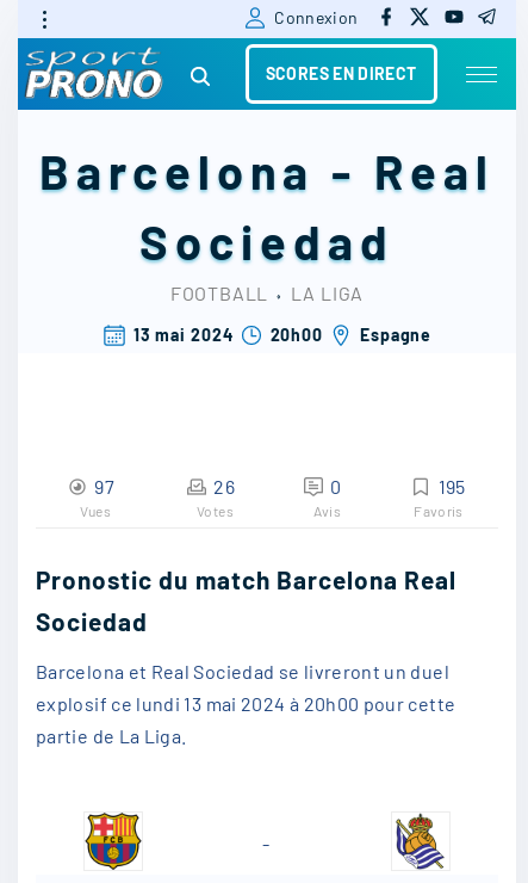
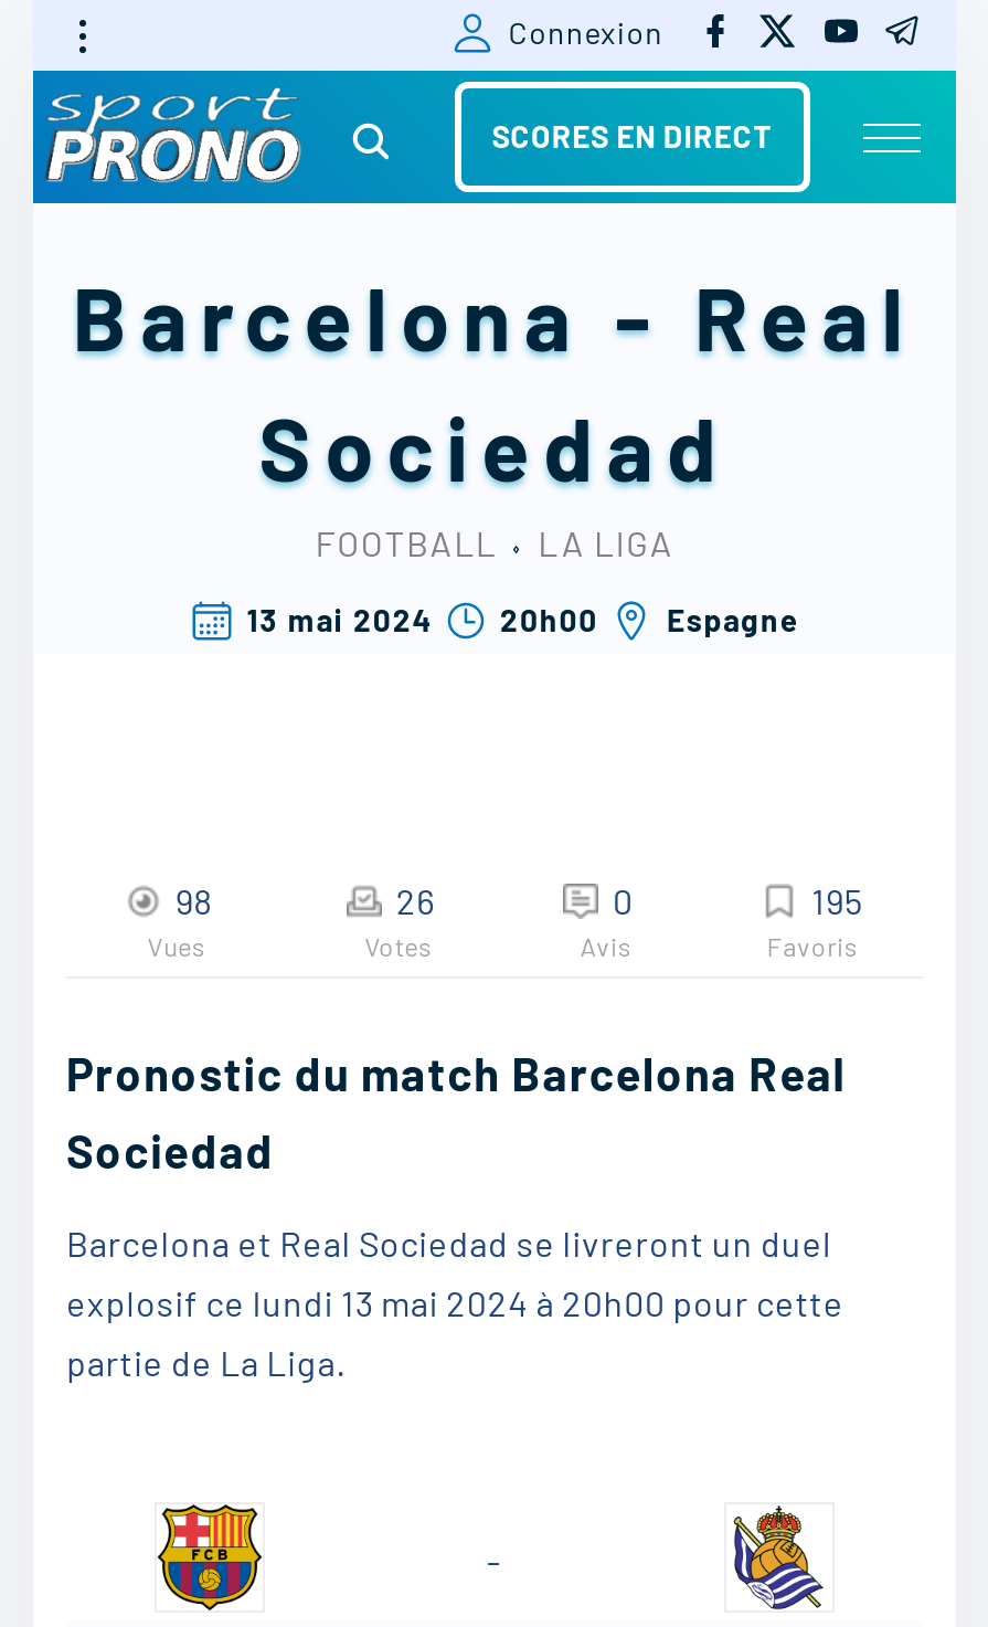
[91,475,114,498] 97 -> [168,880,212,922] 98

